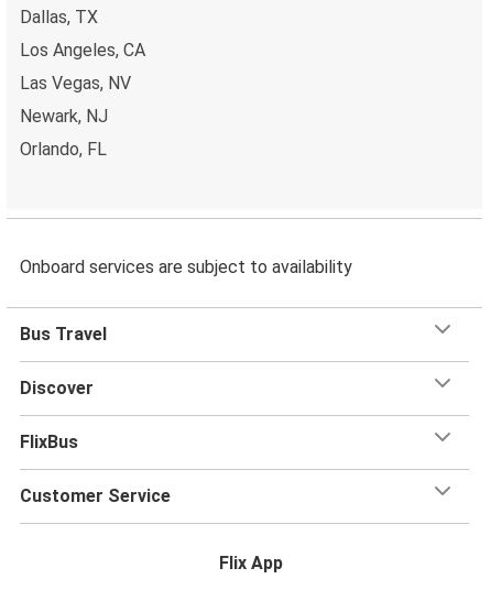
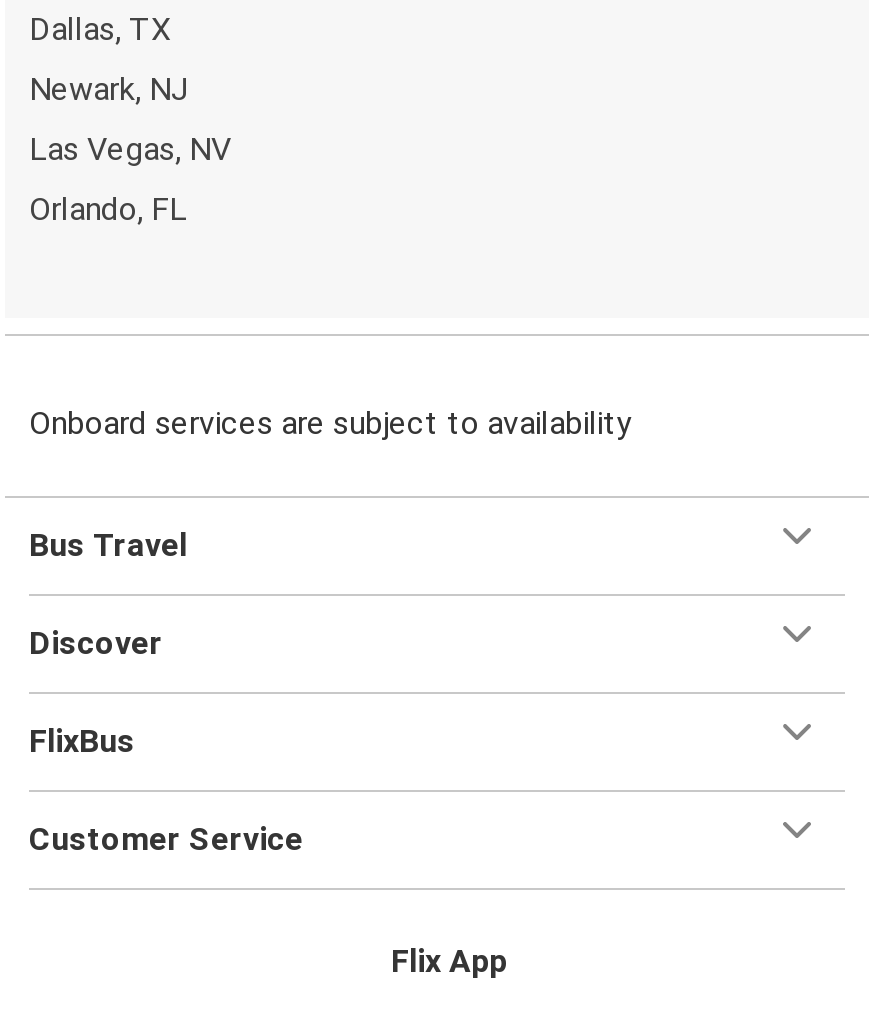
[20,40,145,61] Los Angeles, CA -> none
moved [20,106,108,127] -> [29,70,189,108]: Newark, NJ

